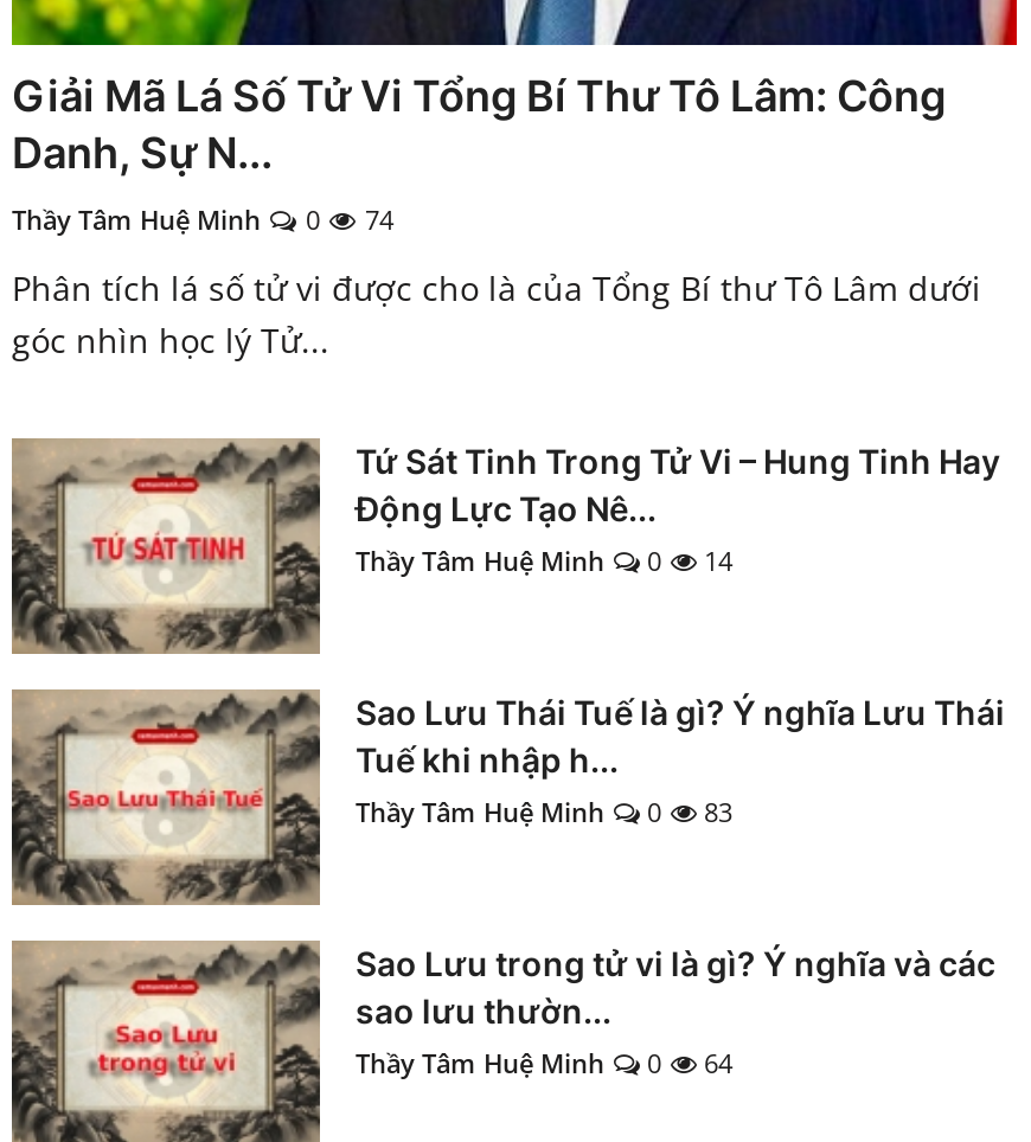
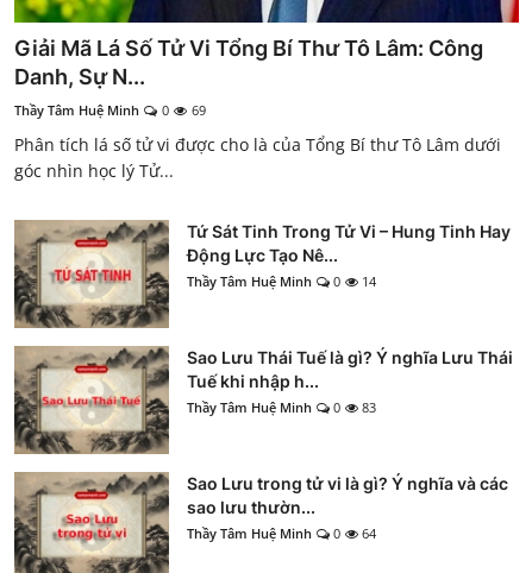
[12,201,393,237] Thầy Tâm Huệ Minh 0 74 -> [14,101,206,119] Thầy Tâm Huệ Minh 0 69

